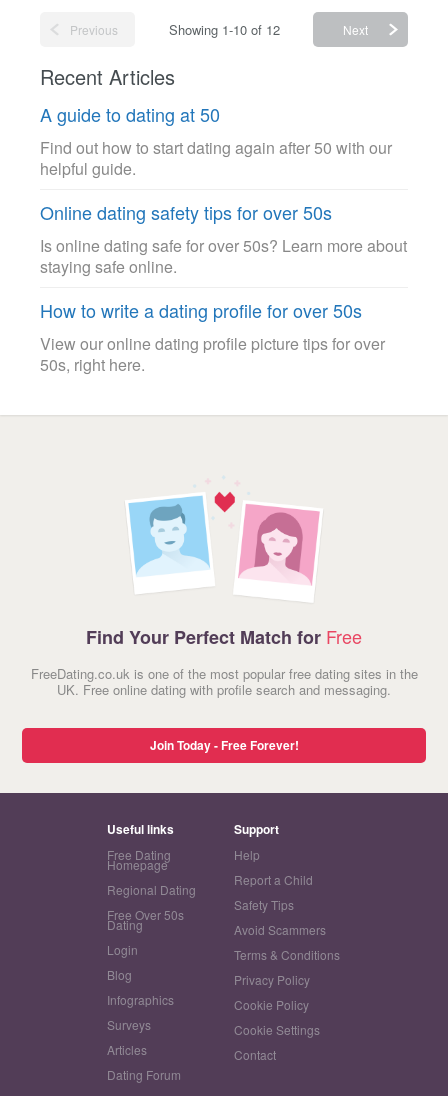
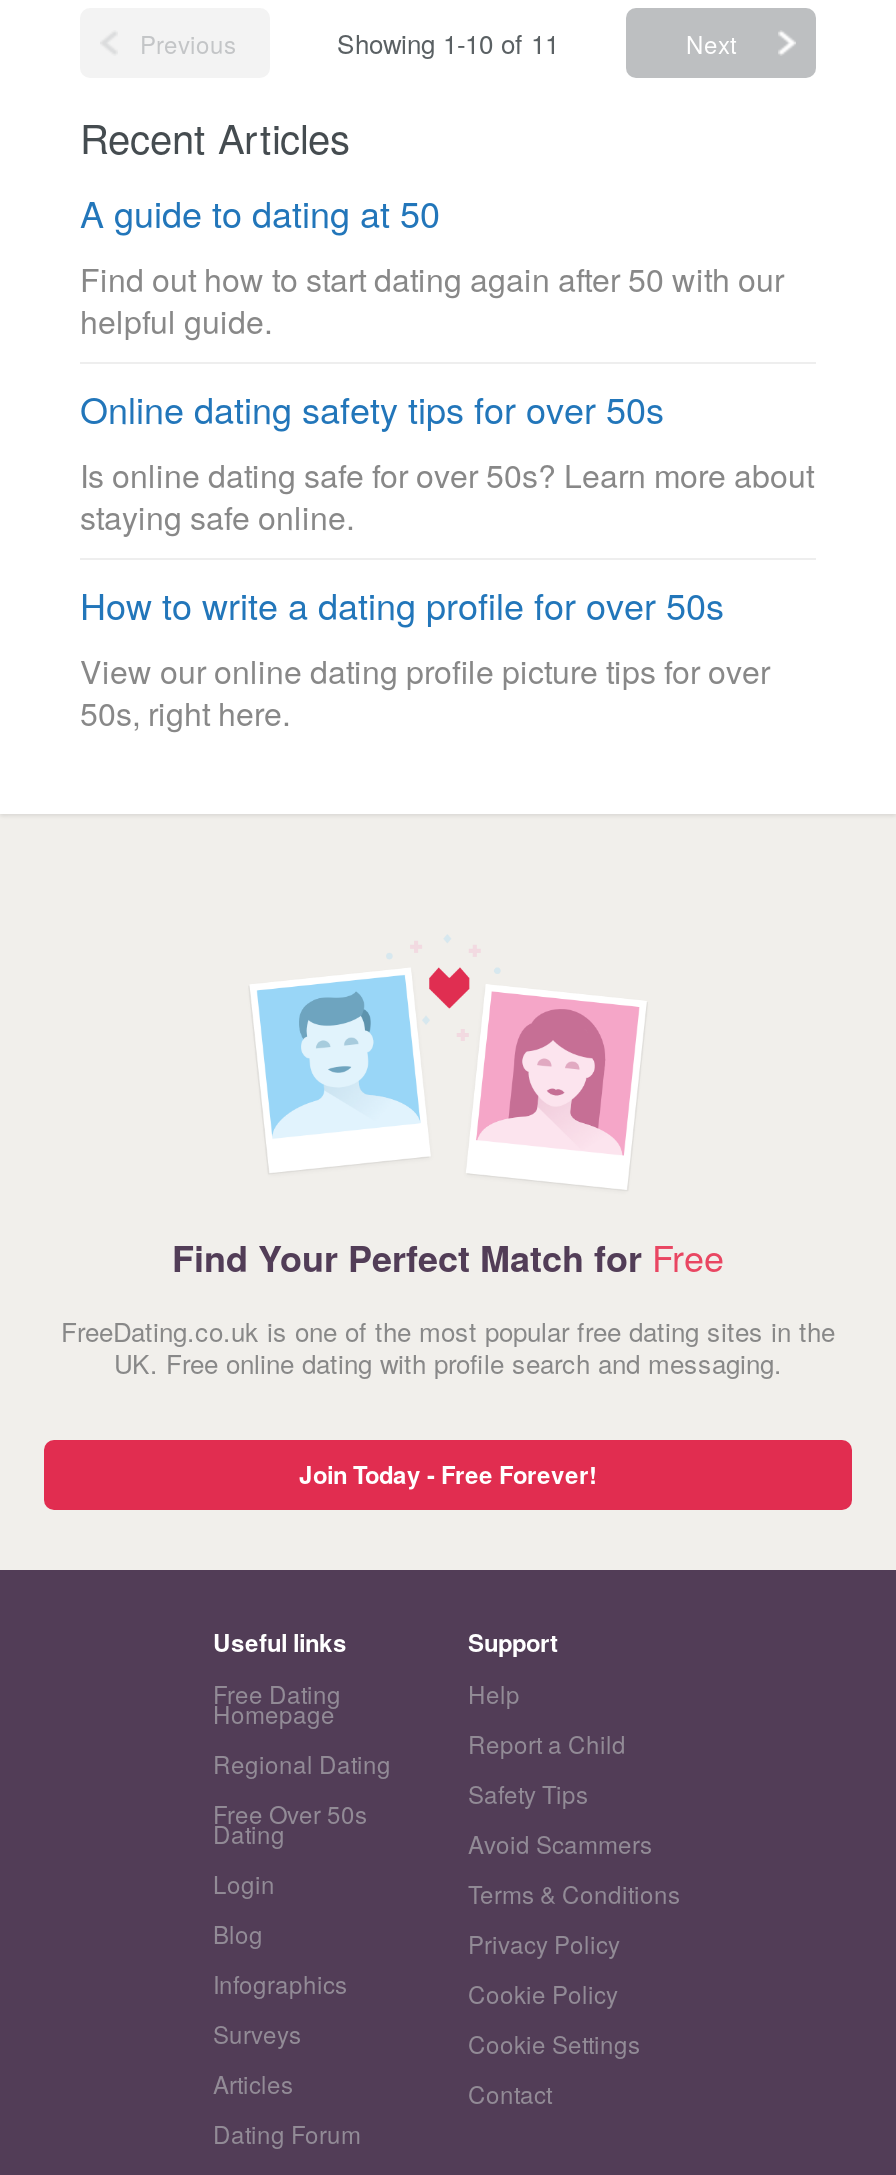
[168,20,279,39] Showing 1-10 of 12 -> [337,24,559,62] Showing 1-10 of 11

